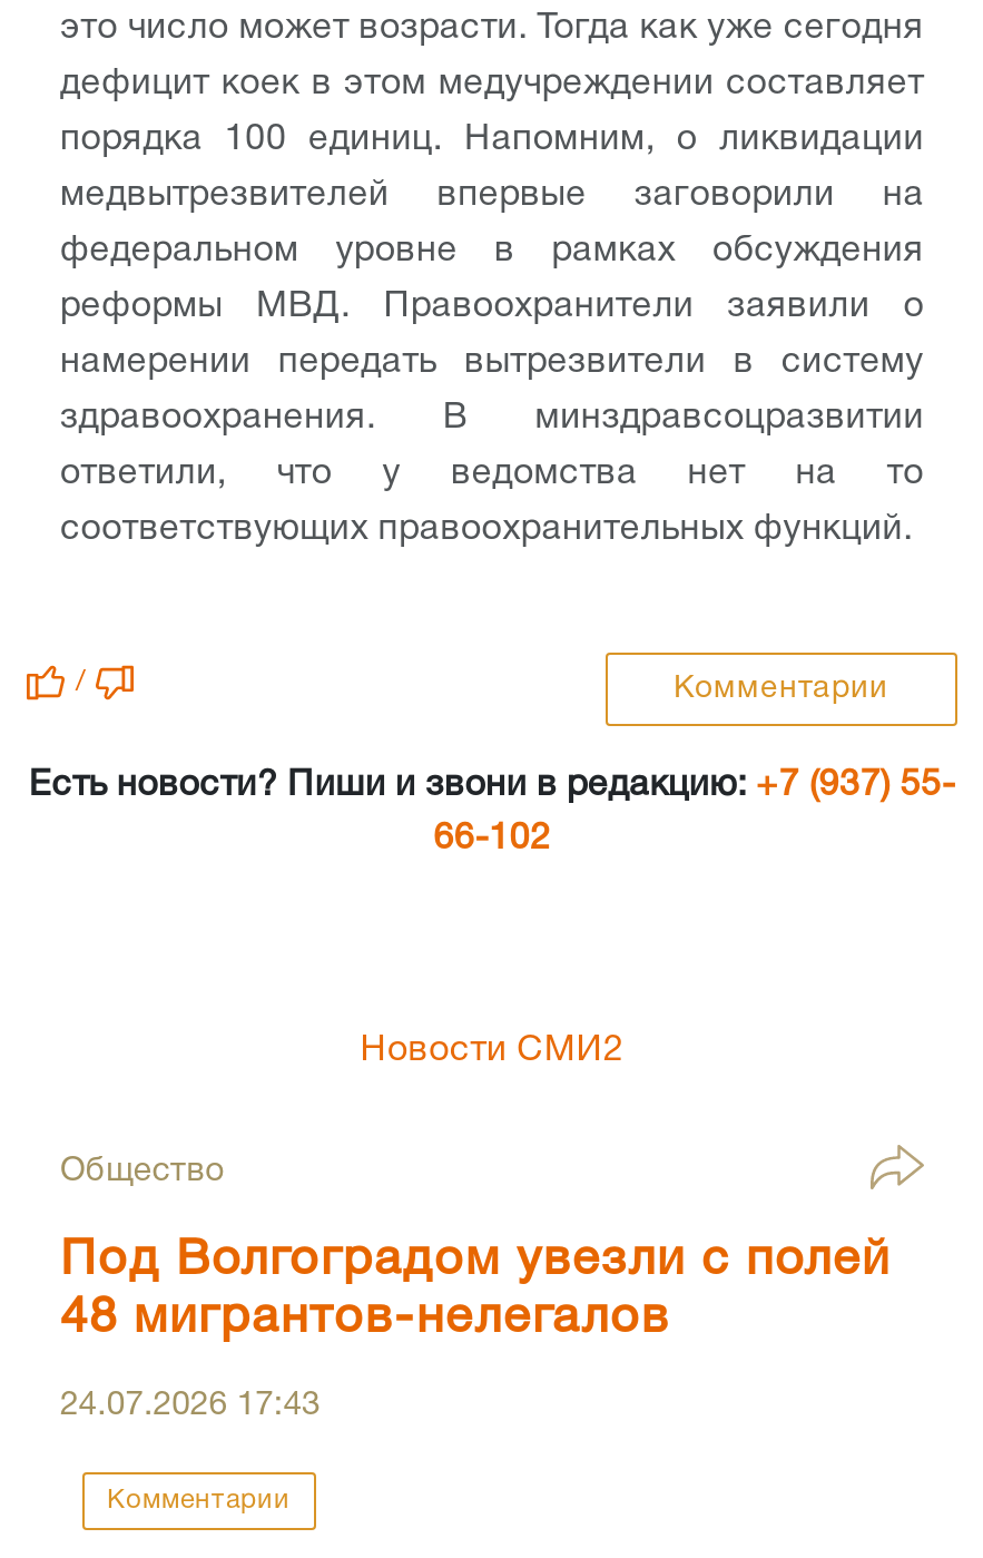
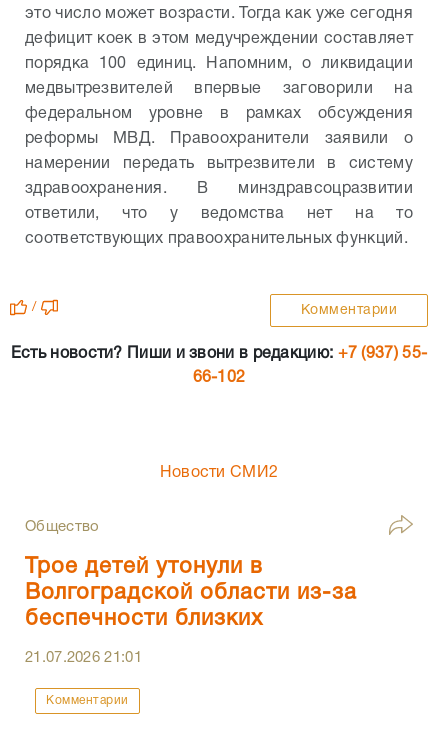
[60,1238,891,1341] Под Волгоградом увезли с полей | 48 мигрантов-нелегалов -> [25,557,357,629] Трое детей утонули в | Волгоградской области из-за | беспечности близких
[60,1390,320,1421] 24.07.2026 17:43 -> [25,651,142,665] 21.07.2026 21:01

